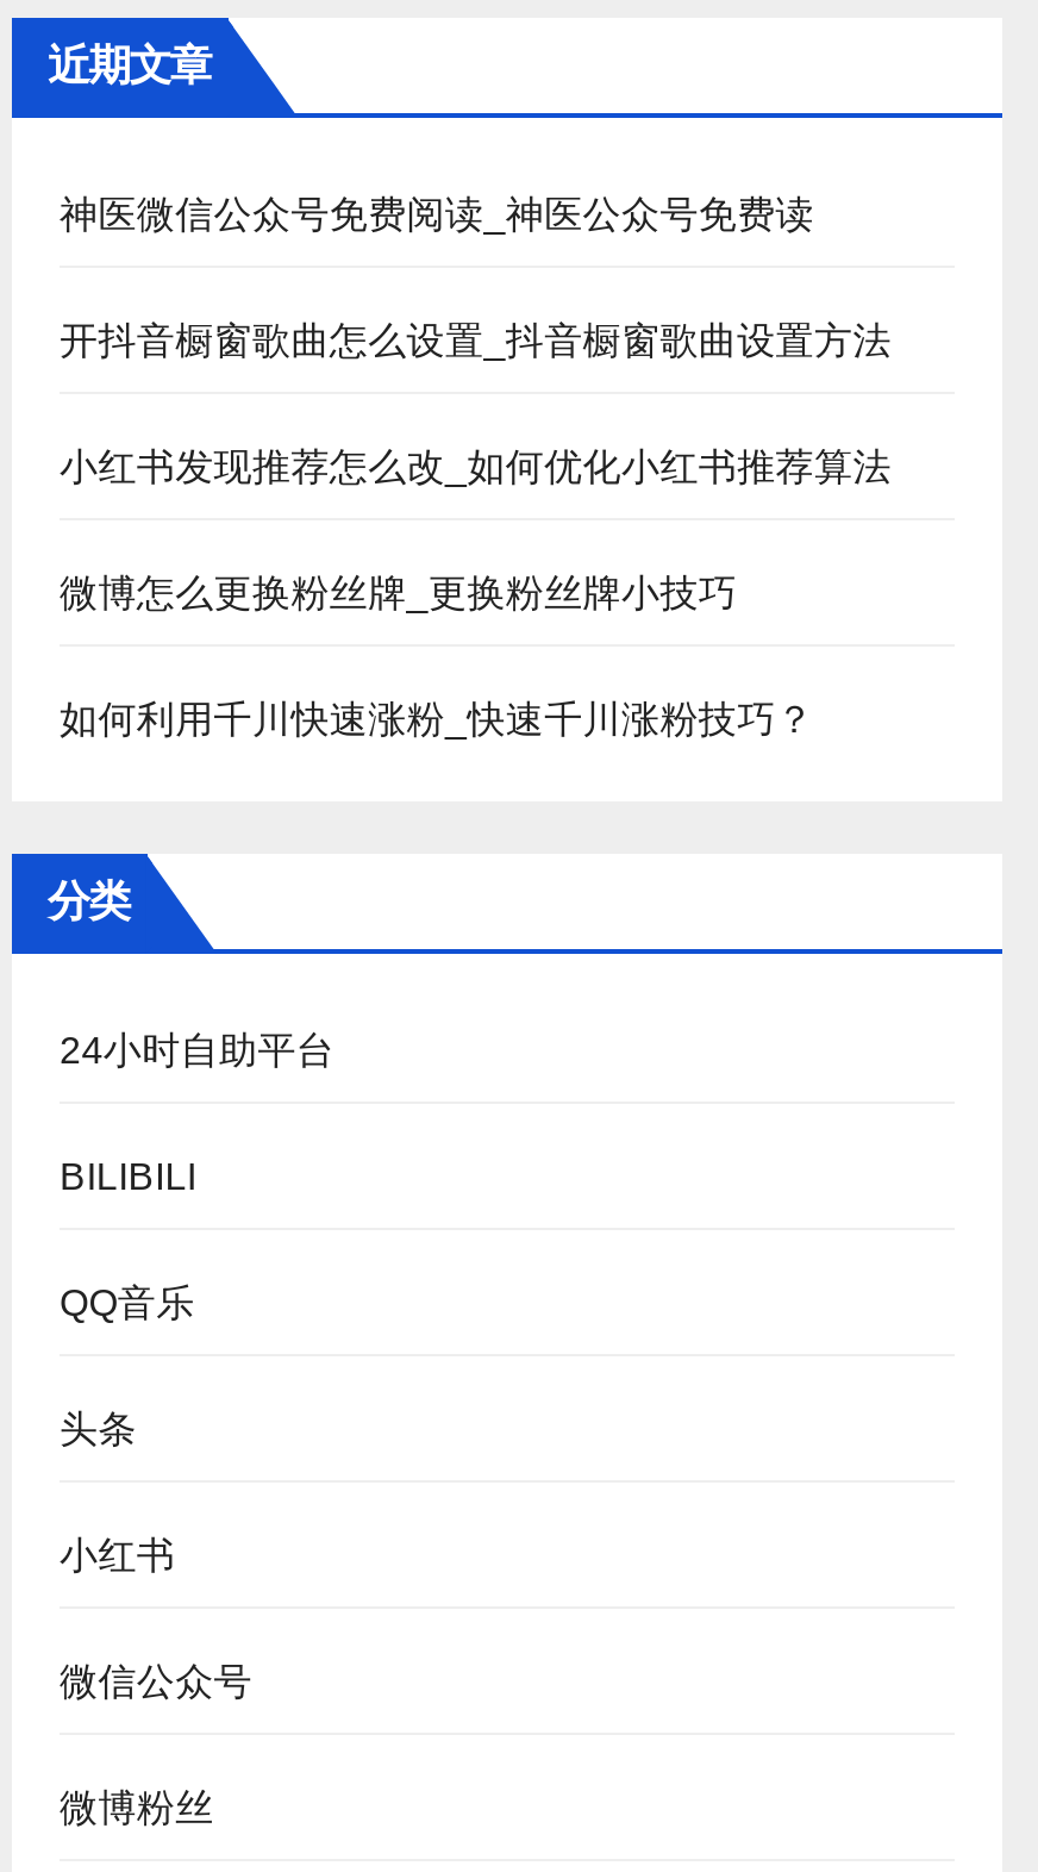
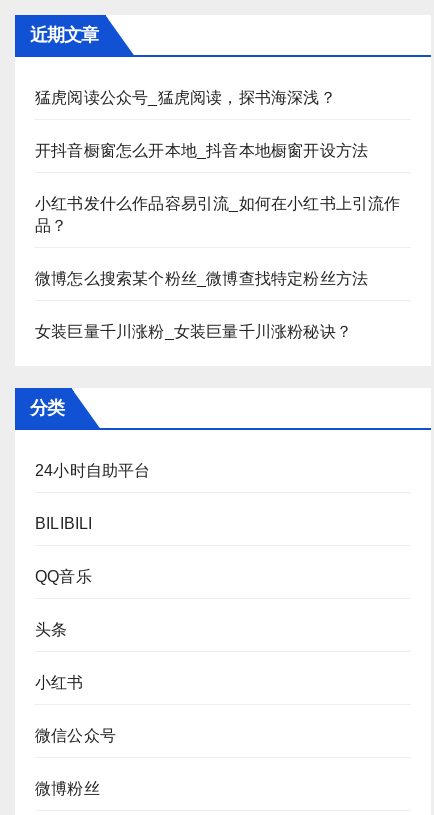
[60,195,814,235] 神医微信公众号免费阅读_神医公众号免费读 -> [35,89,336,106] 猛虎阅读公众号_猛虎阅读，探书海深浅？
[60,321,891,361] 开抖音橱窗歌曲怎么设置_抖音橱窗歌曲设置方法 -> [35,142,368,159] 开抖音橱窗怎么开本地_抖音本地橱窗开设方法
[60,447,891,488] 小红书发现推荐怎么改_如何优化小红书推荐算法 -> [35,195,401,234] 小红书发什么作品容易引流_如何在小红书上引流作 | 品？
[60,573,737,614] 微博怎么更换粉丝牌_更换粉丝牌小技巧 -> [35,270,368,287] 微博怎么搜索某个粉丝_微博查找特定粉丝方法
[60,699,814,740] 如何利用千川快速涨粉_快速千川涨粉技巧？ -> [35,323,352,340] 女装巨量千川涨粉_女装巨量千川涨粉秘诀？

